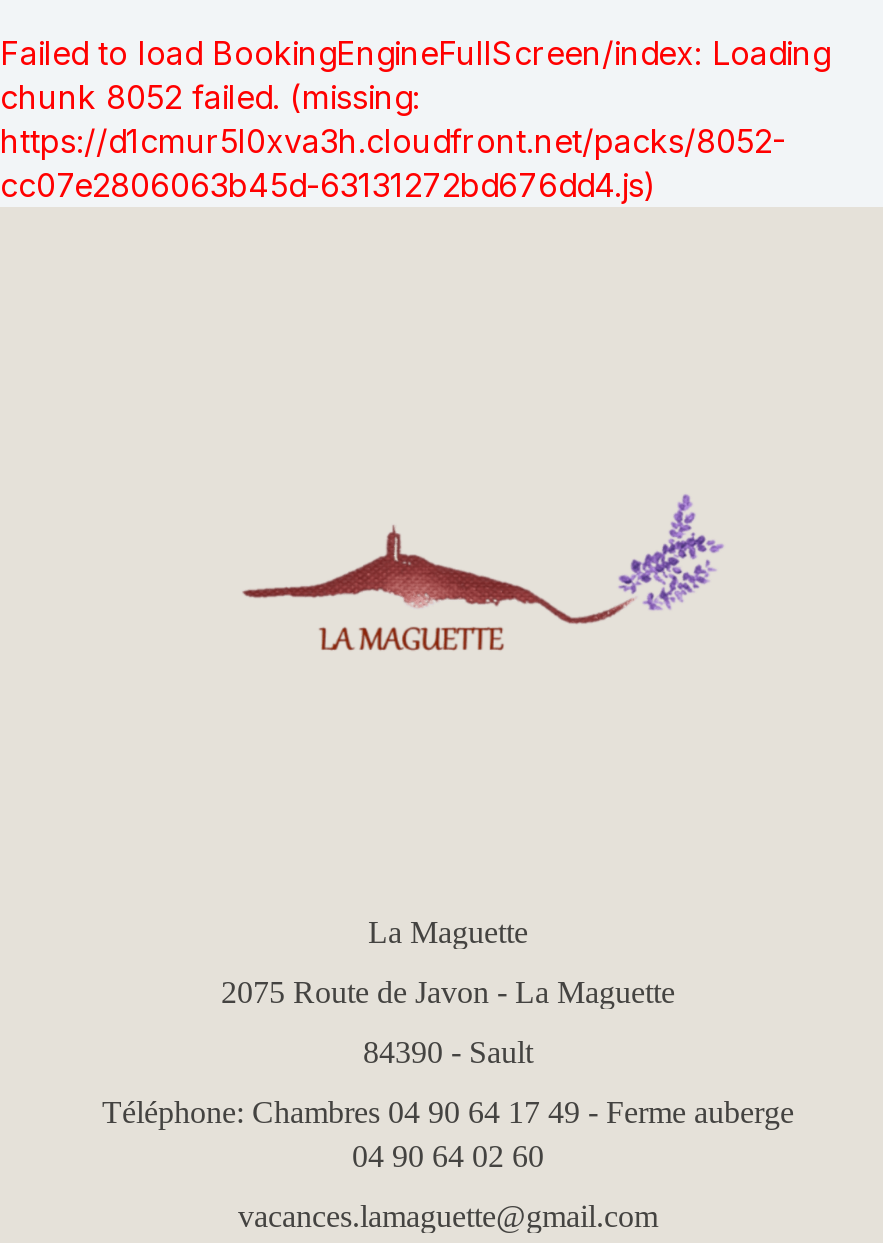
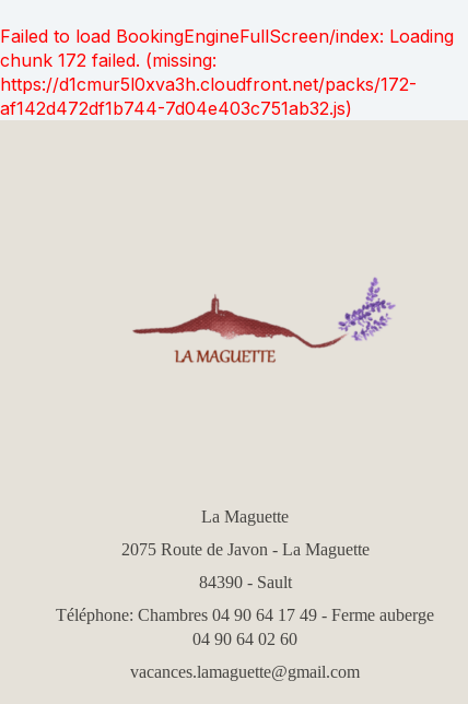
[0,77,786,205] chunk 8052 failed. (missing: | https://d1cmur5l0xva3h.cloudfront.net/packs/8052- | cc07e2806063b45d-63131272bd676dd4.js) -> [0,49,417,119] chunk 172 failed. (missing: | https://d1cmur5l0xva3h.cloudfront.net/packs/172- | af142d472df1b744-7d04e403c751ab32.js)

